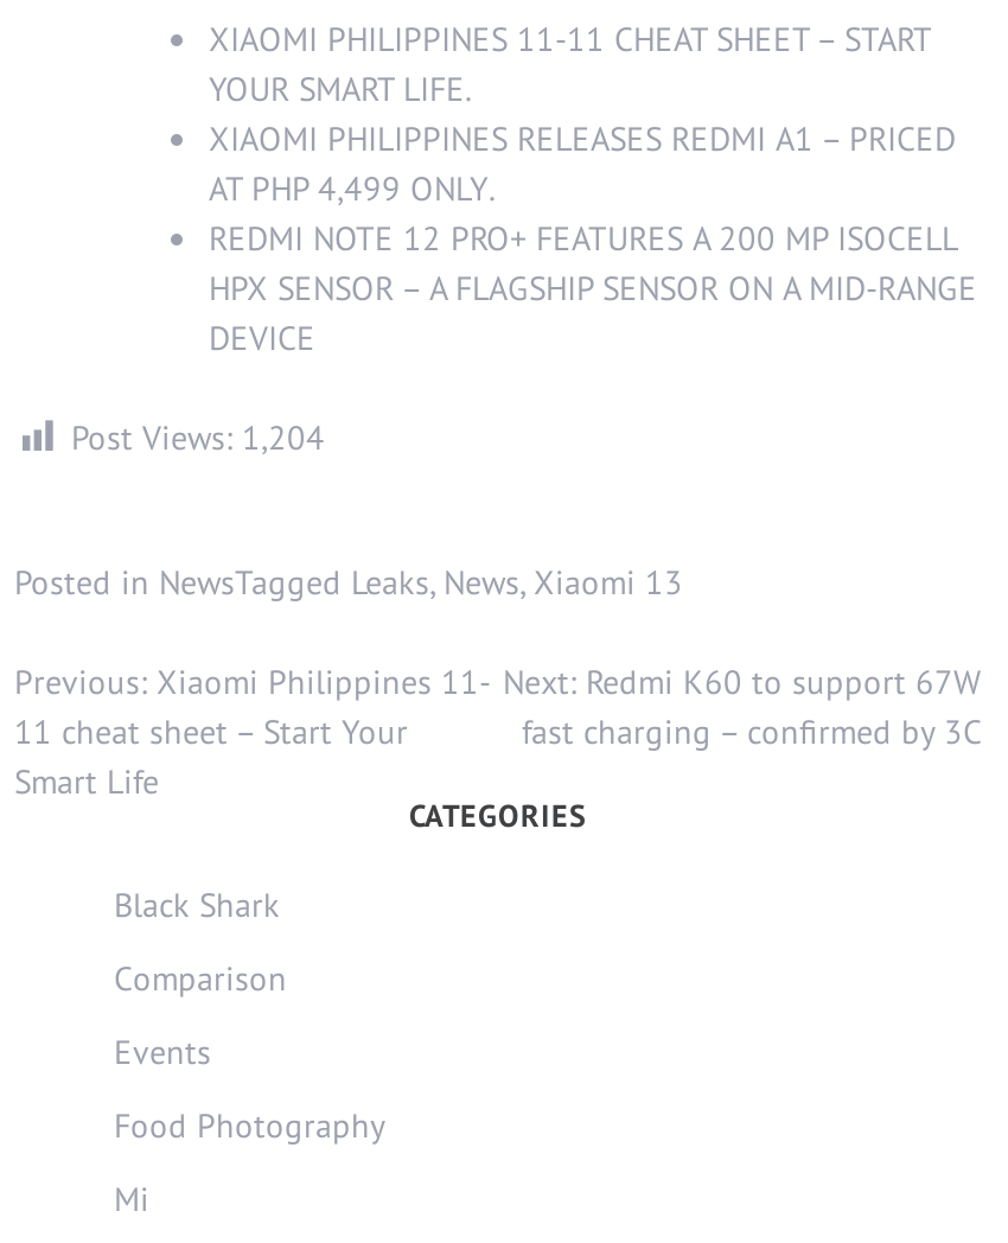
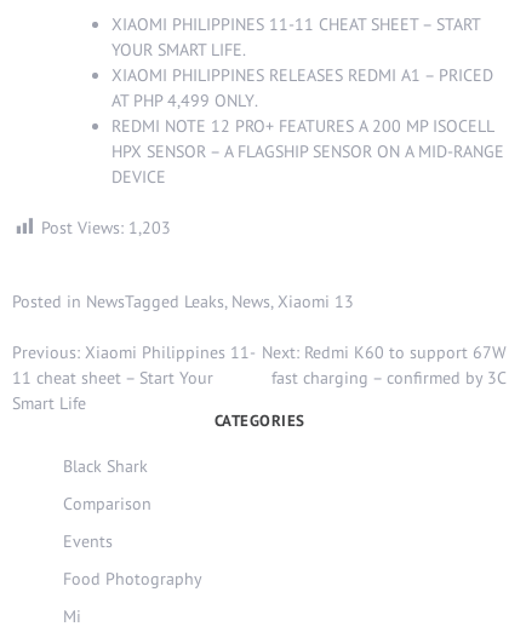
[71,416,325,459] Post Views: 1,204 -> [41,217,171,238] Post Views: 1,203

